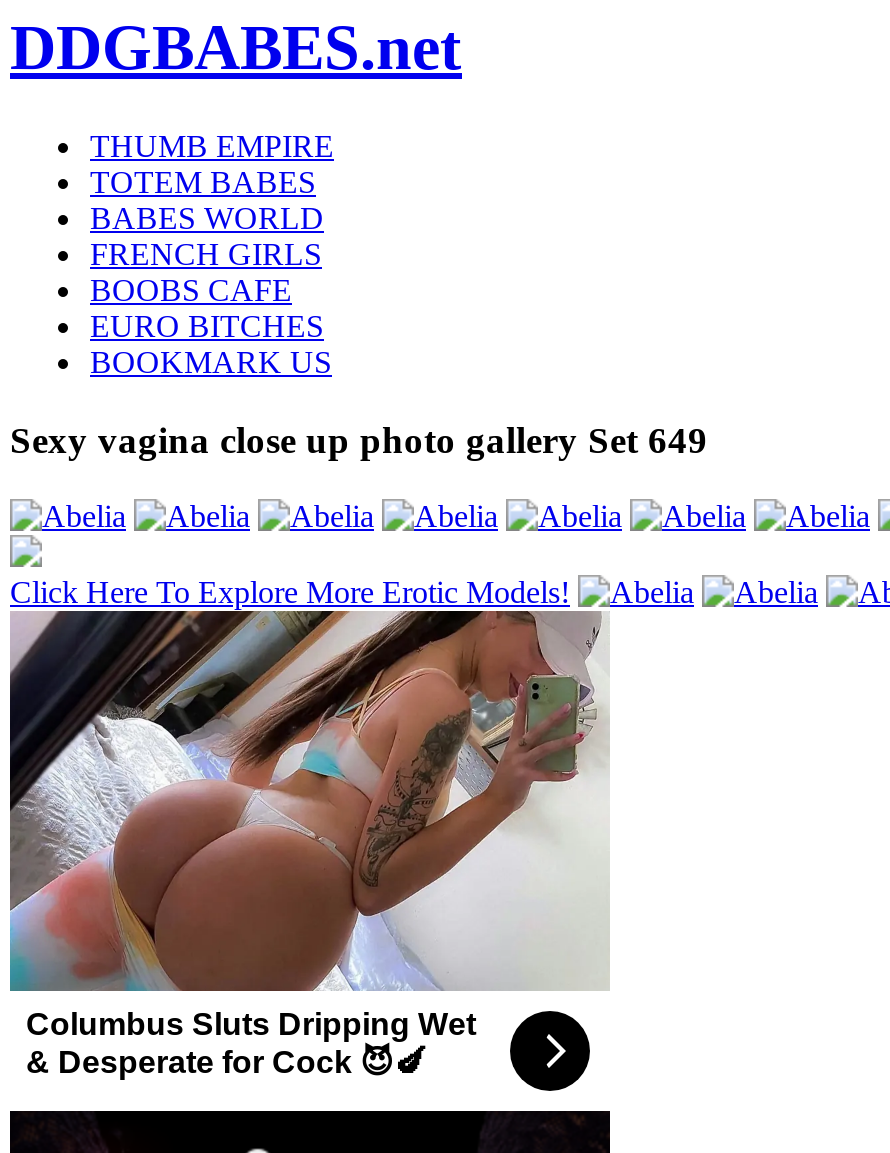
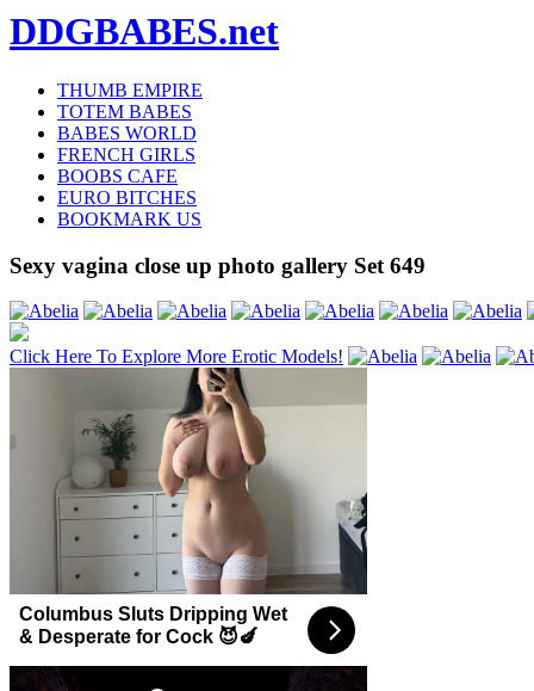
[10,613,610,993] [image] -> [10,368,368,596] [image]

